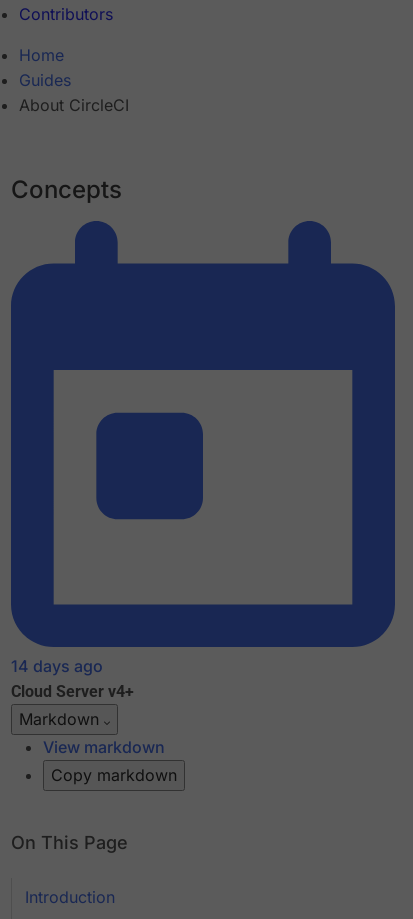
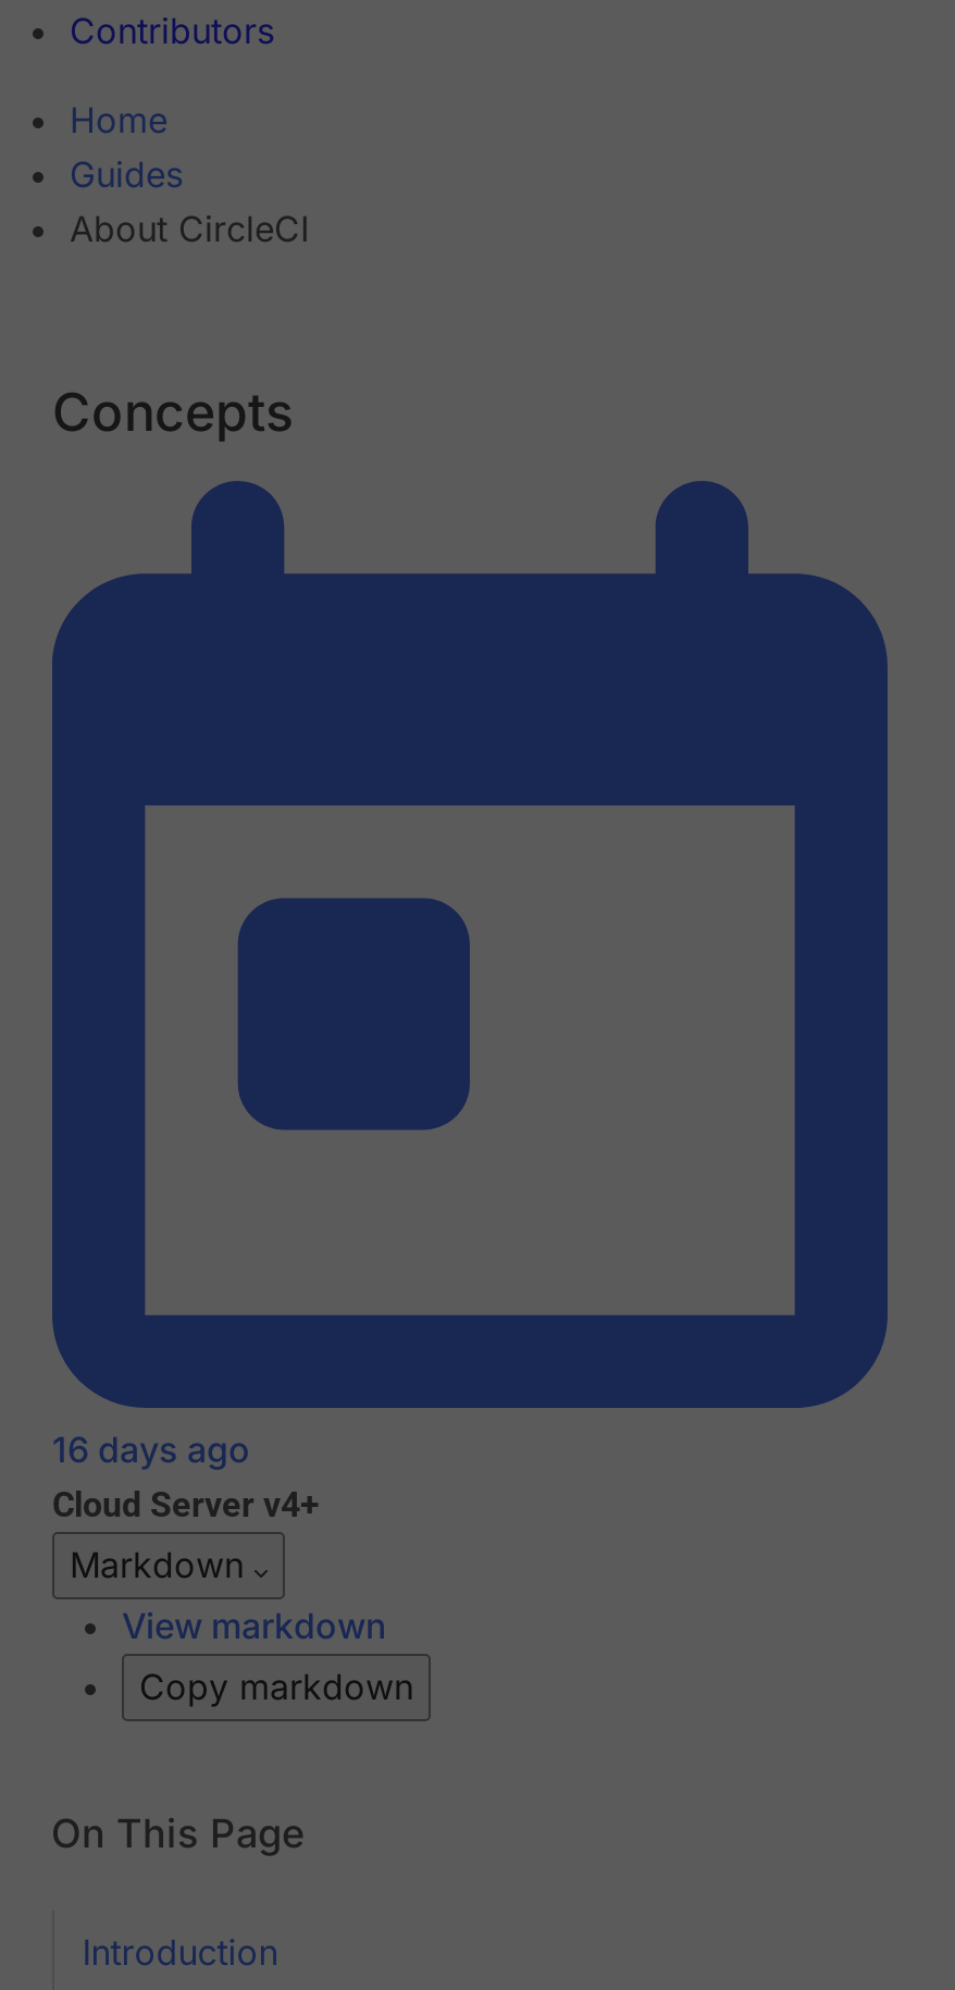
[11,656,103,676] 14 days ago -> [52,1429,250,1472] 16 days ago

